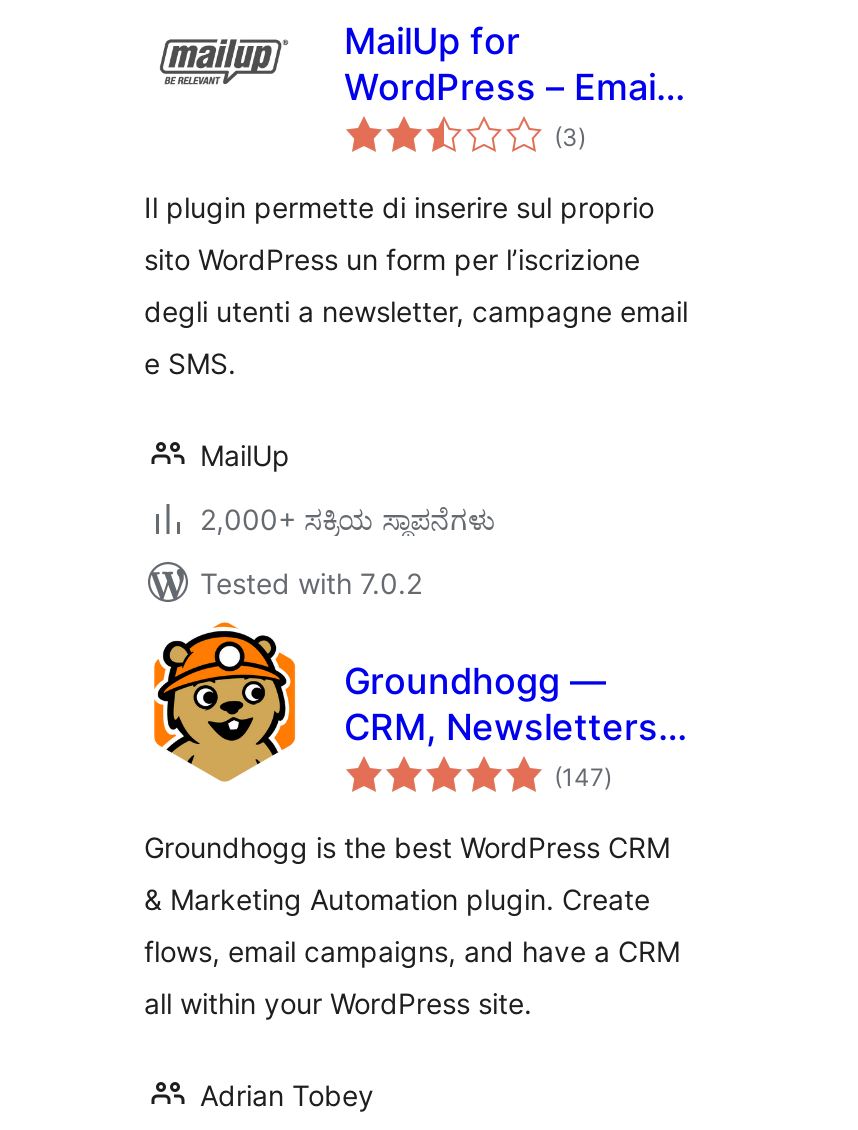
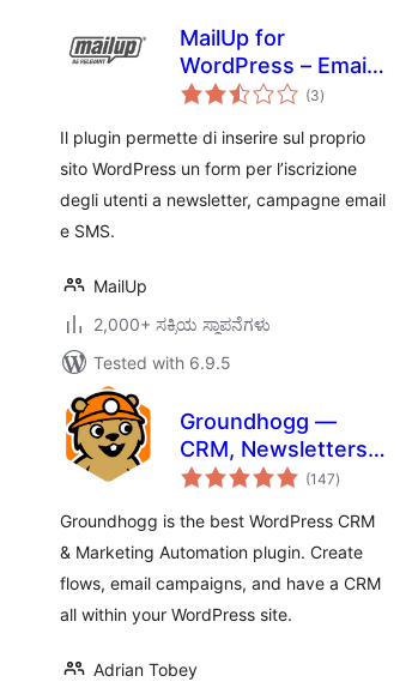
[200,566,422,600] Tested with 7.0.2 -> [93,352,231,373] Tested with 6.9.5

